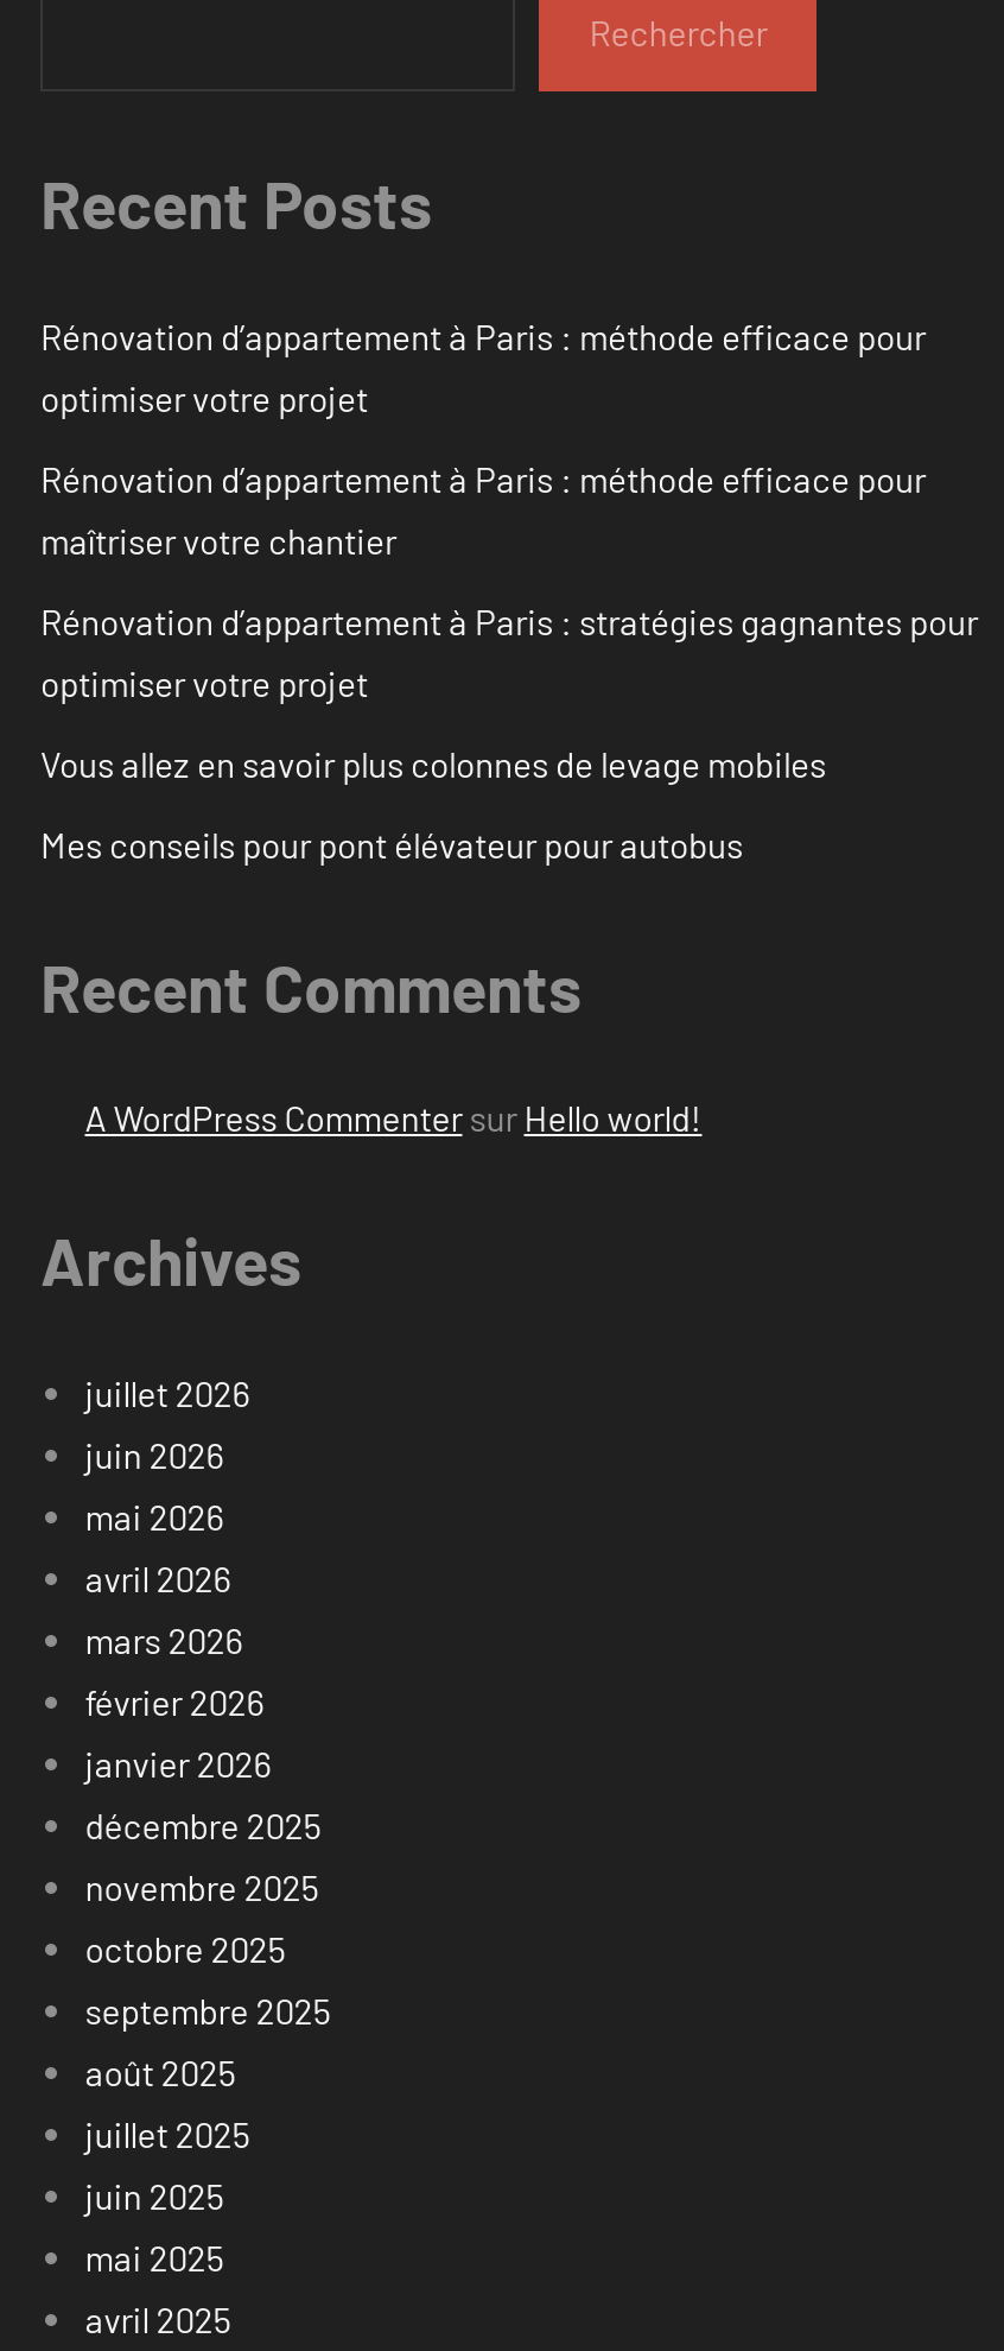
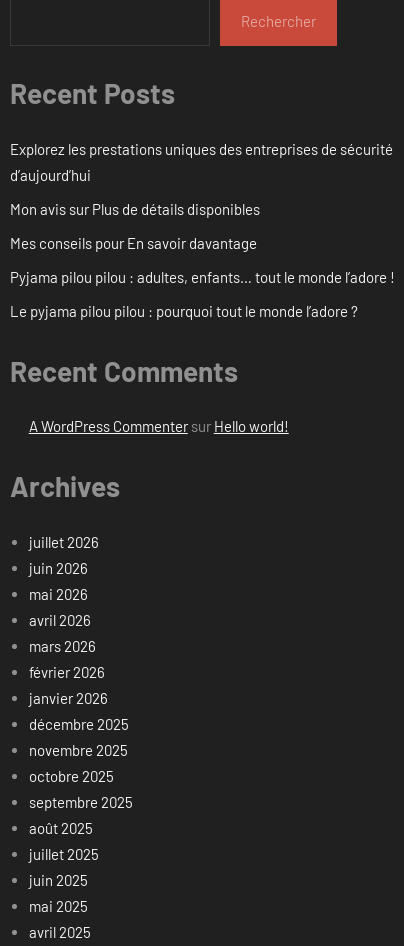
[40,314,926,419] Rénovation d’appartement à Paris : méthode efficace pour | optimiser votre projet -> [10,140,393,184] Explorez les prestations uniques des entreprises de sécurité | d’aujourd’hui
[40,457,926,561] Rénovation d’appartement à Paris : méthode efficace pour | maîtriser votre chantier -> [10,200,260,218] Mon avis sur Plus de détails disponibles
[40,599,978,704] Rénovation d’appartement à Paris : stratégies gagnantes pour | optimiser votre projet -> [10,234,257,252] Mes conseils pour En savoir davantage
[40,742,826,784] Vous allez en savoir plus colonnes de levage mobiles -> [10,268,395,286] Pyjama pilou pilou : adultes, enfants… tout le monde l’adore !
[40,822,743,865] Mes conseils pour pont élévateur pour autobus -> [10,302,358,320] Le pyjama pilou pilou : pourquoi tout le monde l’adore ?

